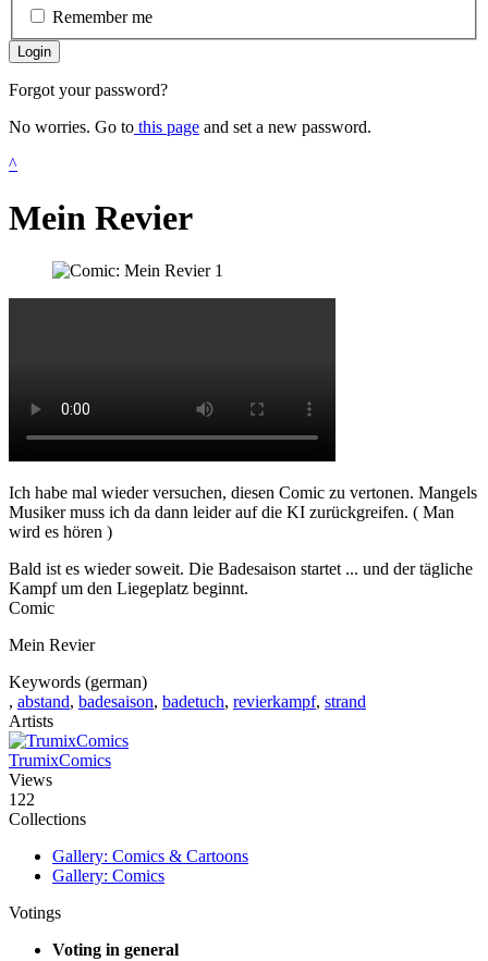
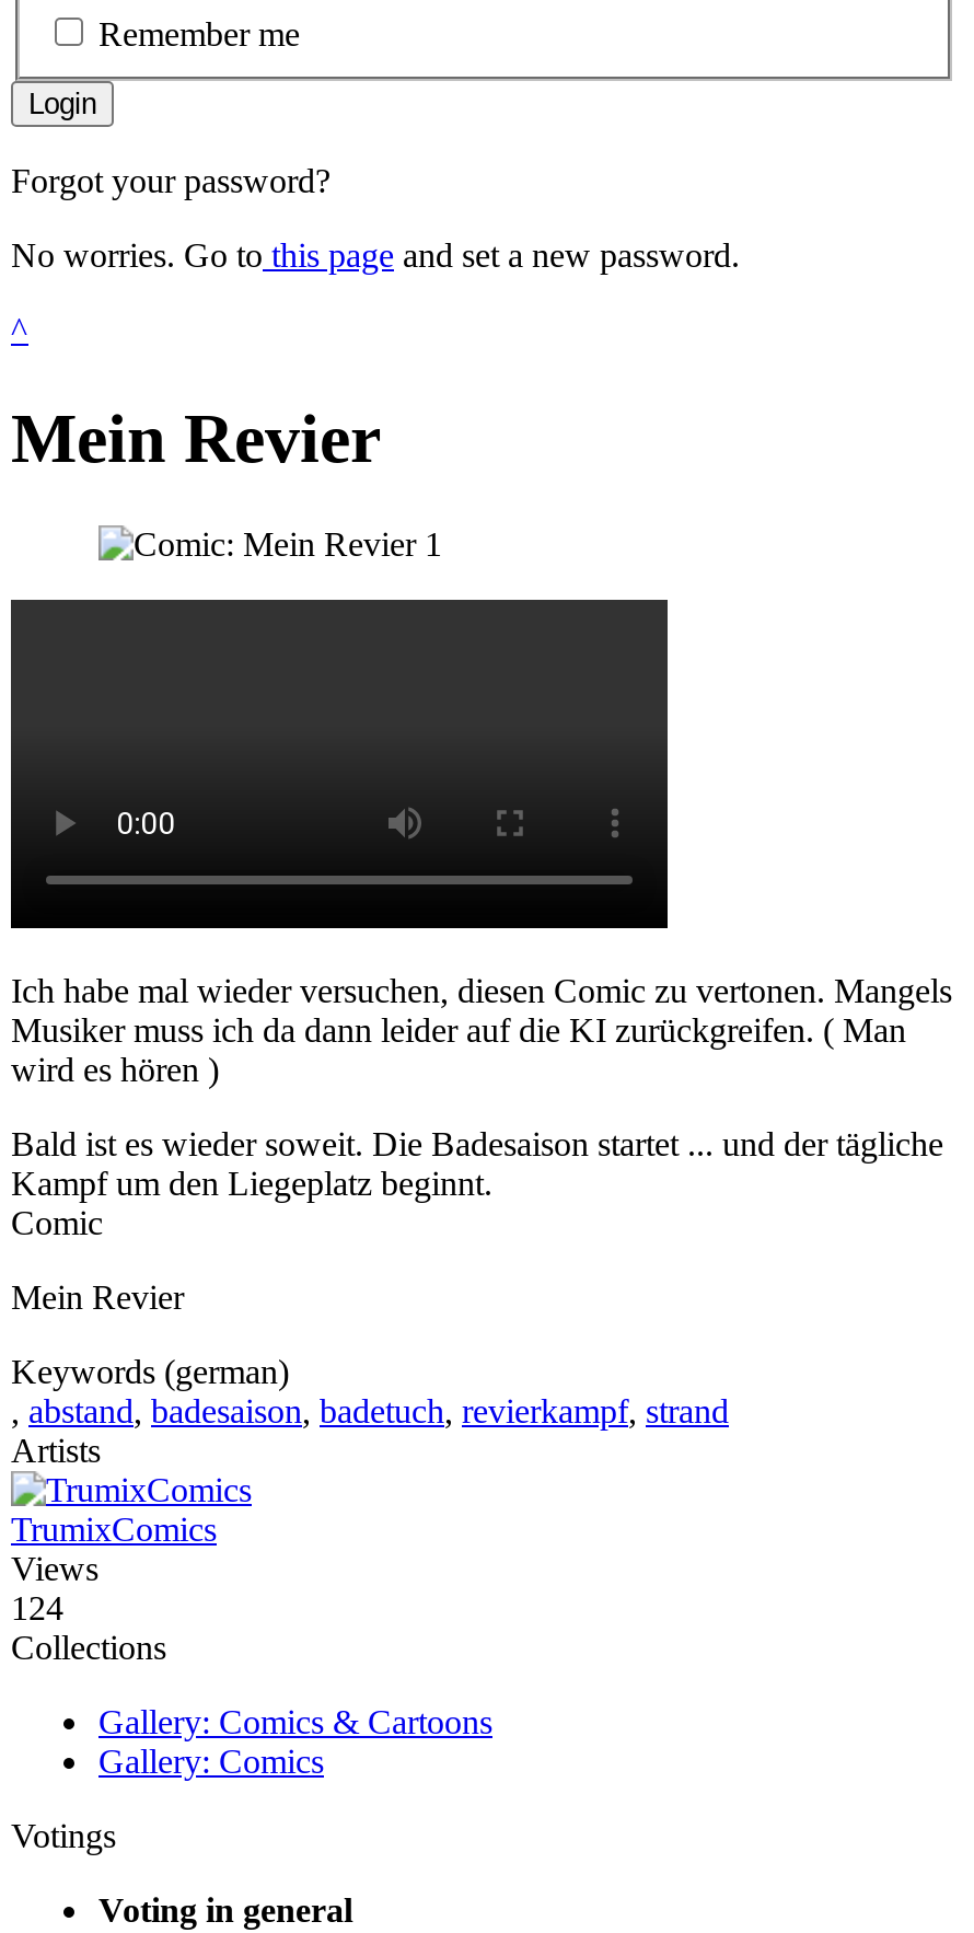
[9,790,35,809] 122 -> [11,1590,63,1627] 124

